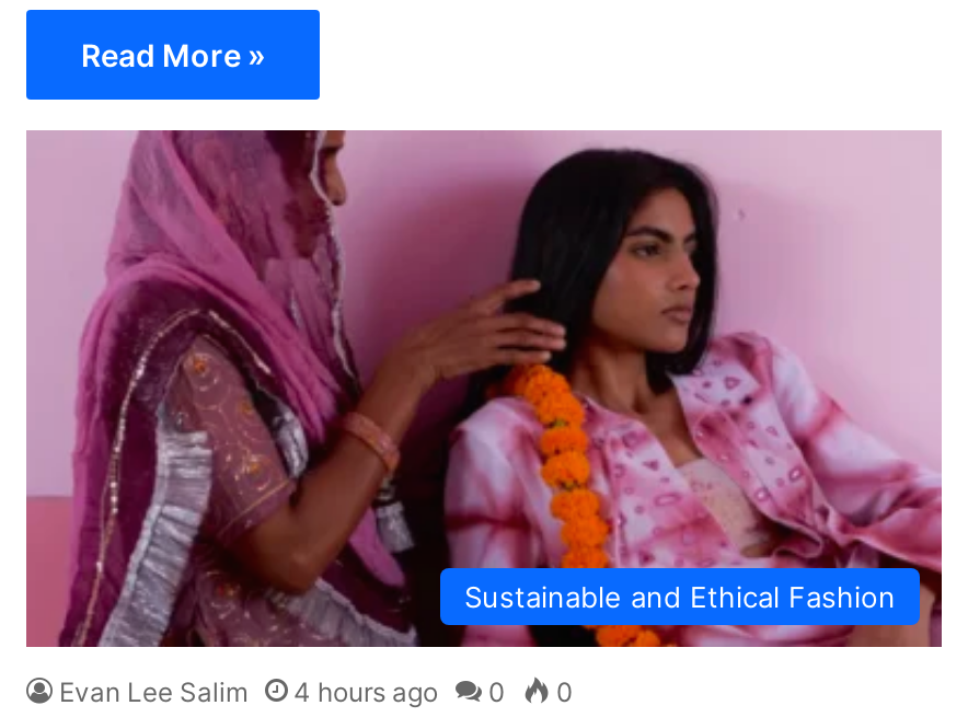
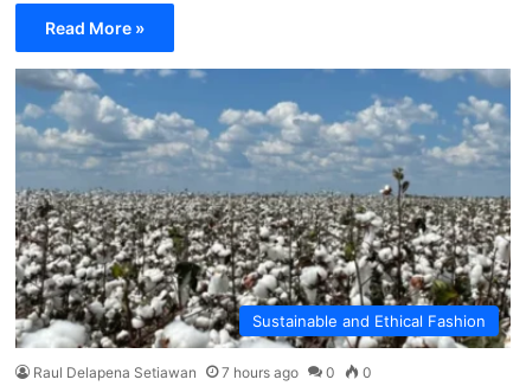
[24,128,944,708] [image] | Evan Lee Salim | 4 hours ago -> [14,67,512,381] [image] | Raul Delapena Setiawan | 7 hours ago

